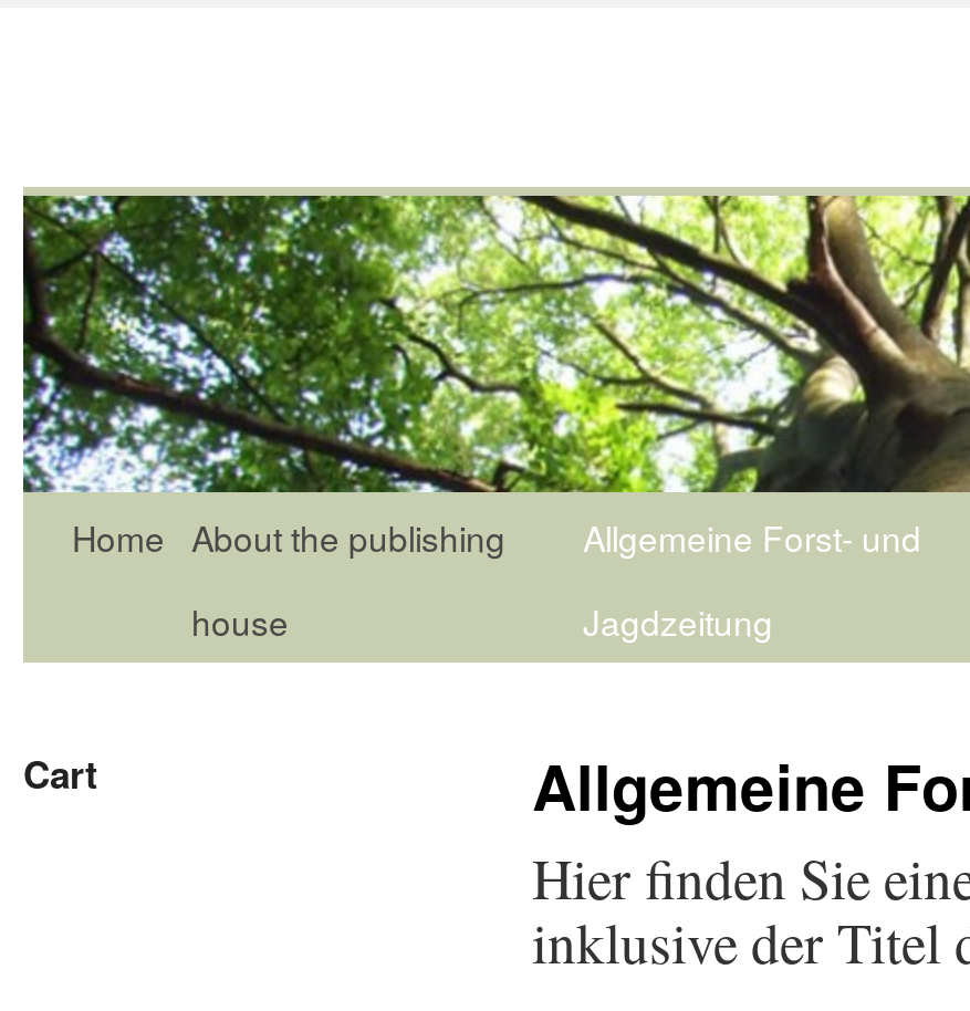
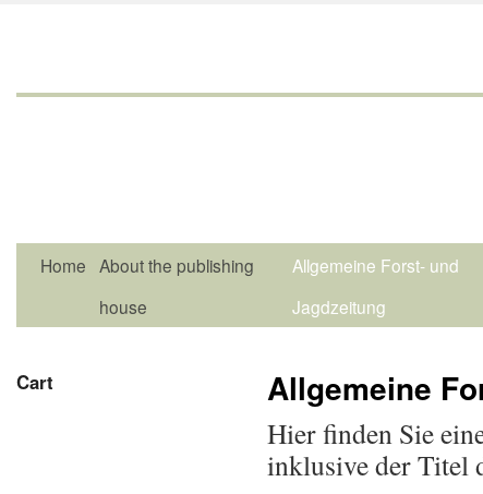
[21,194,963,494] [image] -> none

